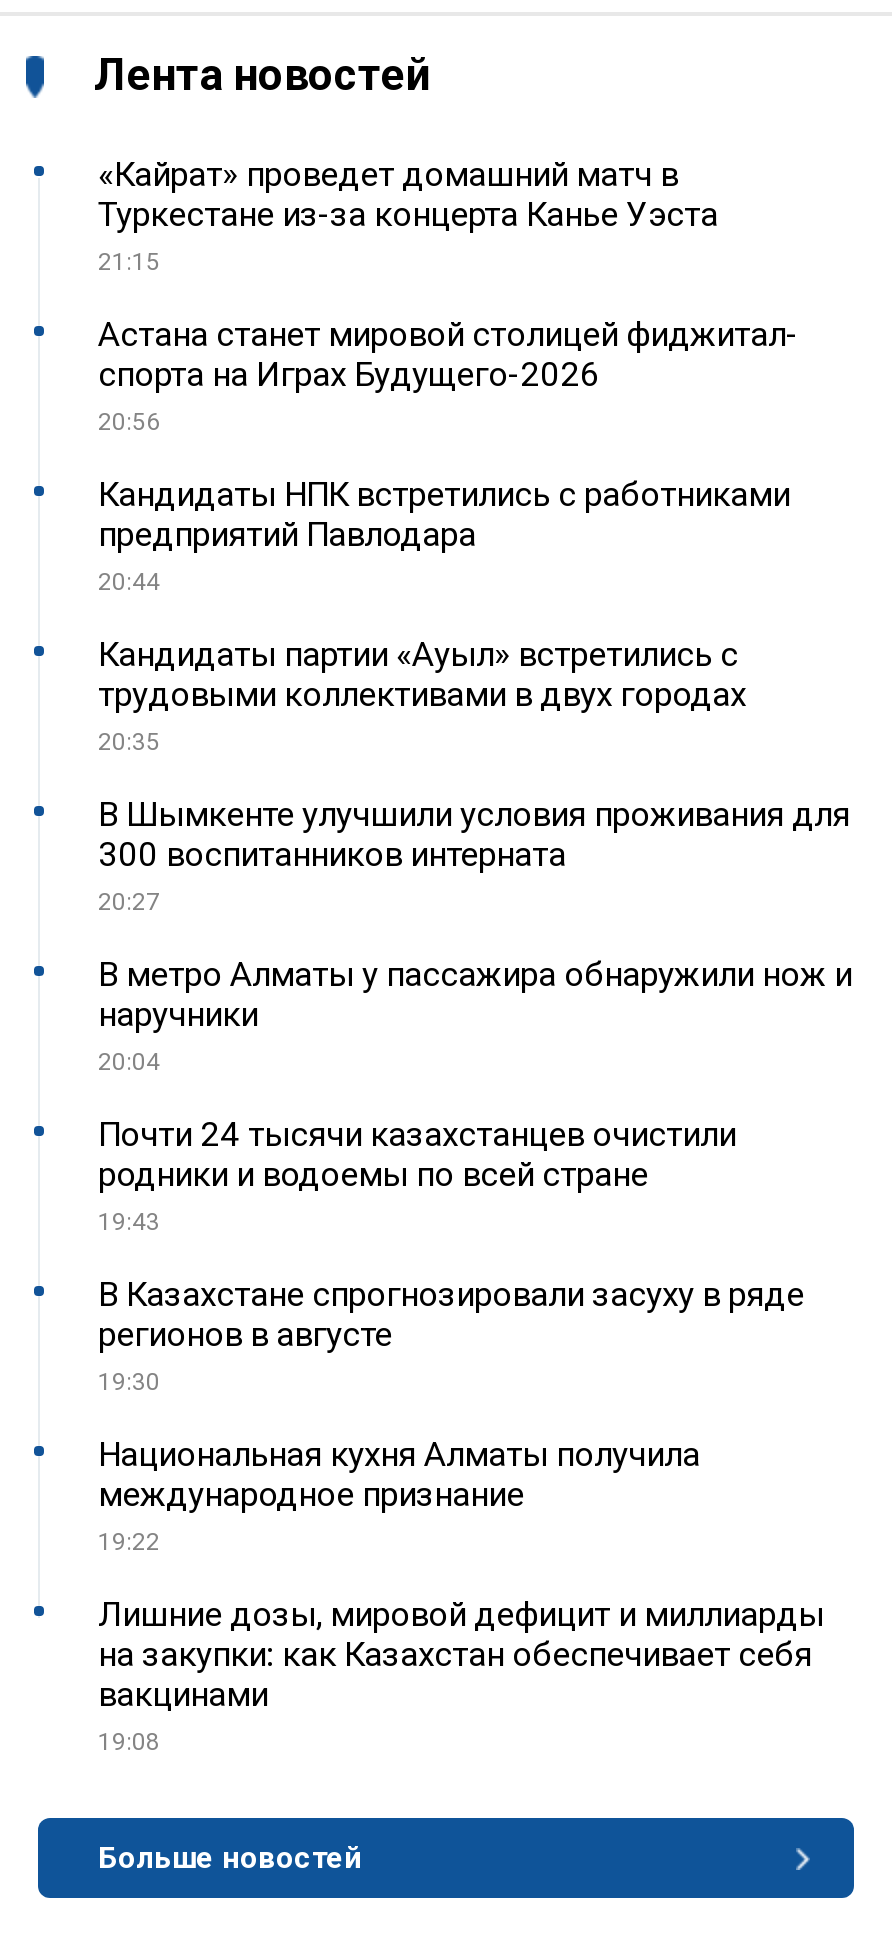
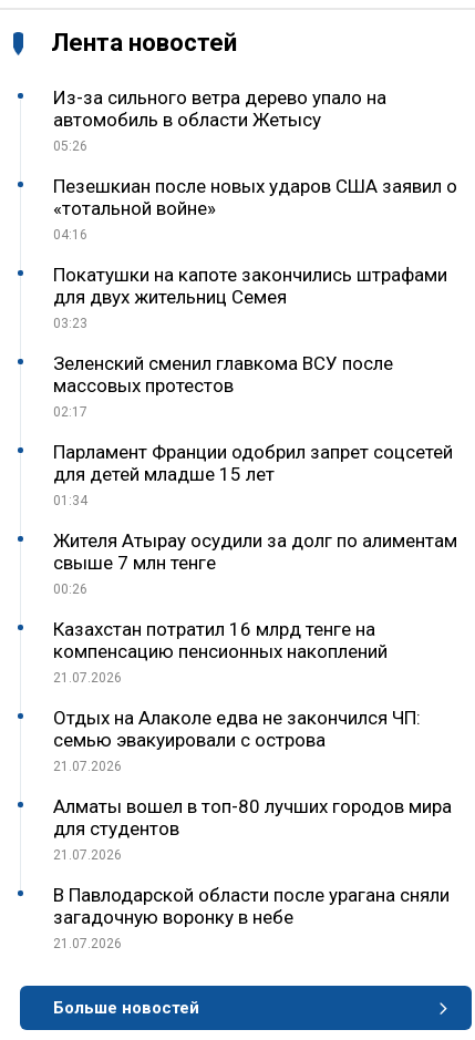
[98,153,718,275] «Кайрат» проведет домашний матч в | Туркестане из-за концерта Канье Уэста | 21:15 -> [53,86,386,154] Из-за сильного ветра дерево упало на | автомобиль в области Жетысу | 05:26
[98,313,798,435] Астана станет мировой столицей фиджитал- | спорта на Играх Будущего-2026 | 20:56 -> [53,175,457,242] Пезешкиан после новых ударов США заявил о | «тотальной войне» | 04:16
[98,473,790,595] Кандидаты НПК встретились с работниками | предприятий Павлодара | 20:44 -> [53,263,447,331] Покатушки на капоте закончились штрафами | для двух жительниц Семея | 03:23
[98,633,746,755] Кандидаты партии «Ауыл» встретились с | трудовыми коллективами в двух городах | 20:35 -> [53,352,393,419] Зеленский сменил главкома ВСУ после | массовых протестов | 02:17
[98,793,850,915] В Шымкенте улучшили условия проживания для | 300 воспитанников интерната | 20:27 -> [53,440,453,508] Парламент Франции одобрил запрет соцсетей | для детей младше 15 лет | 01:34
[98,953,852,1075] В метро Алматы у пассажира обнаружили нож и | наручники | 20:04 -> [53,529,457,597] Жителя Атырау осудили за долг по алиментам | свыше 7 млн тенге | 00:26
[98,1113,736,1235] Почти 24 тысячи казахстанцев очистили | родники и водоемы по всей стране | 19:43 -> [53,618,388,685] Казахстан потратил 16 млрд тенге на | компенсацию пенсионных накоплений | 21.07.2026
[98,1273,804,1395] В Казахстане спрогнозировали засуху в ряде | регионов в августе | 19:30 -> [53,706,421,774] Отдых на Алаколе едва не закончился ЧП: | семью эвакуировали с острова | 21.07.2026
[98,1433,700,1555] Национальная кухня Алматы получила | международное признание | 19:22 -> [53,795,452,862] Алматы вошел в топ-80 лучших городов мира | для студентов | 21.07.2026
[98,1593,824,1755] Лишние дозы, мировой дефицит и миллиарды | на закупки: как Казахстан обеспечивает себя | вакцинами | 19:08 -> [53,883,450,951] В Павлодарской области после урагана сняли | загадочную воронку в небе | 21.07.2026

